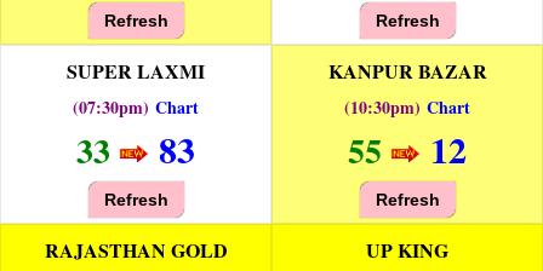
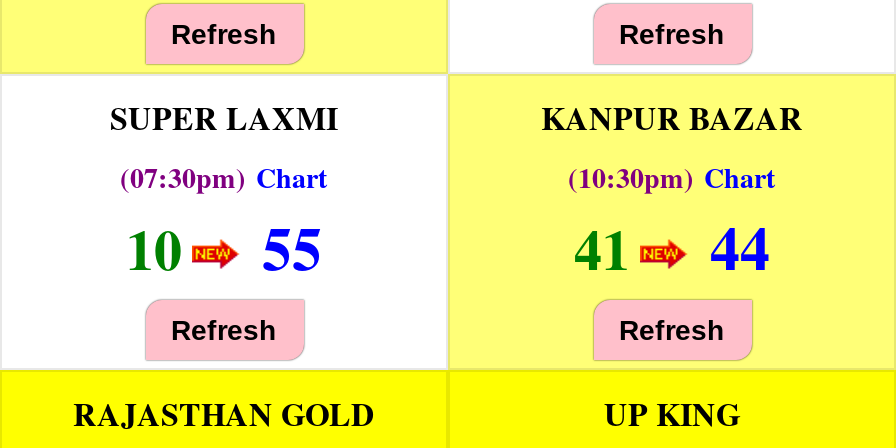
[76,126,110,175] 33 -> [126,208,182,290] 10
[159,122,195,175] 83 -> [262,202,322,290] 55
[348,126,382,175] 55 -> [574,208,630,290] 41
[430,122,467,175] 12 -> [710,202,770,290] 44

